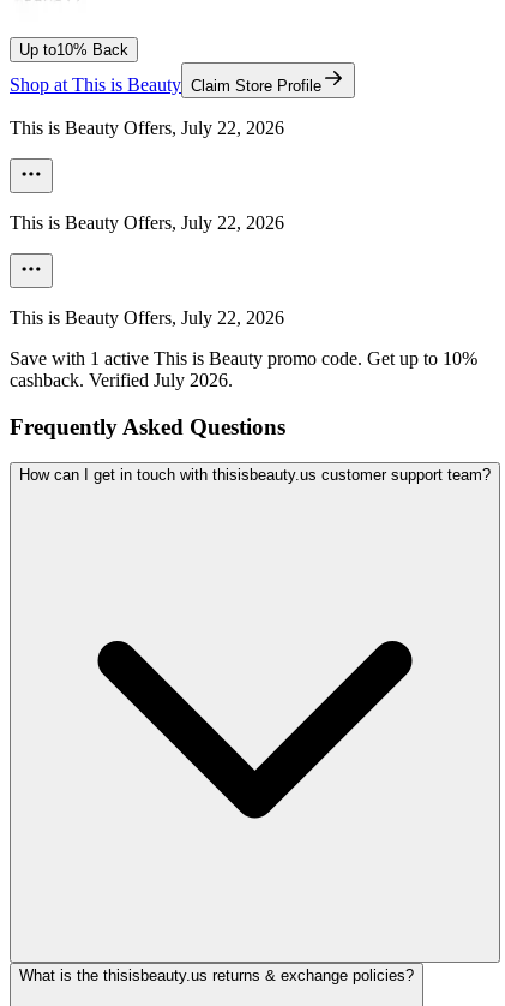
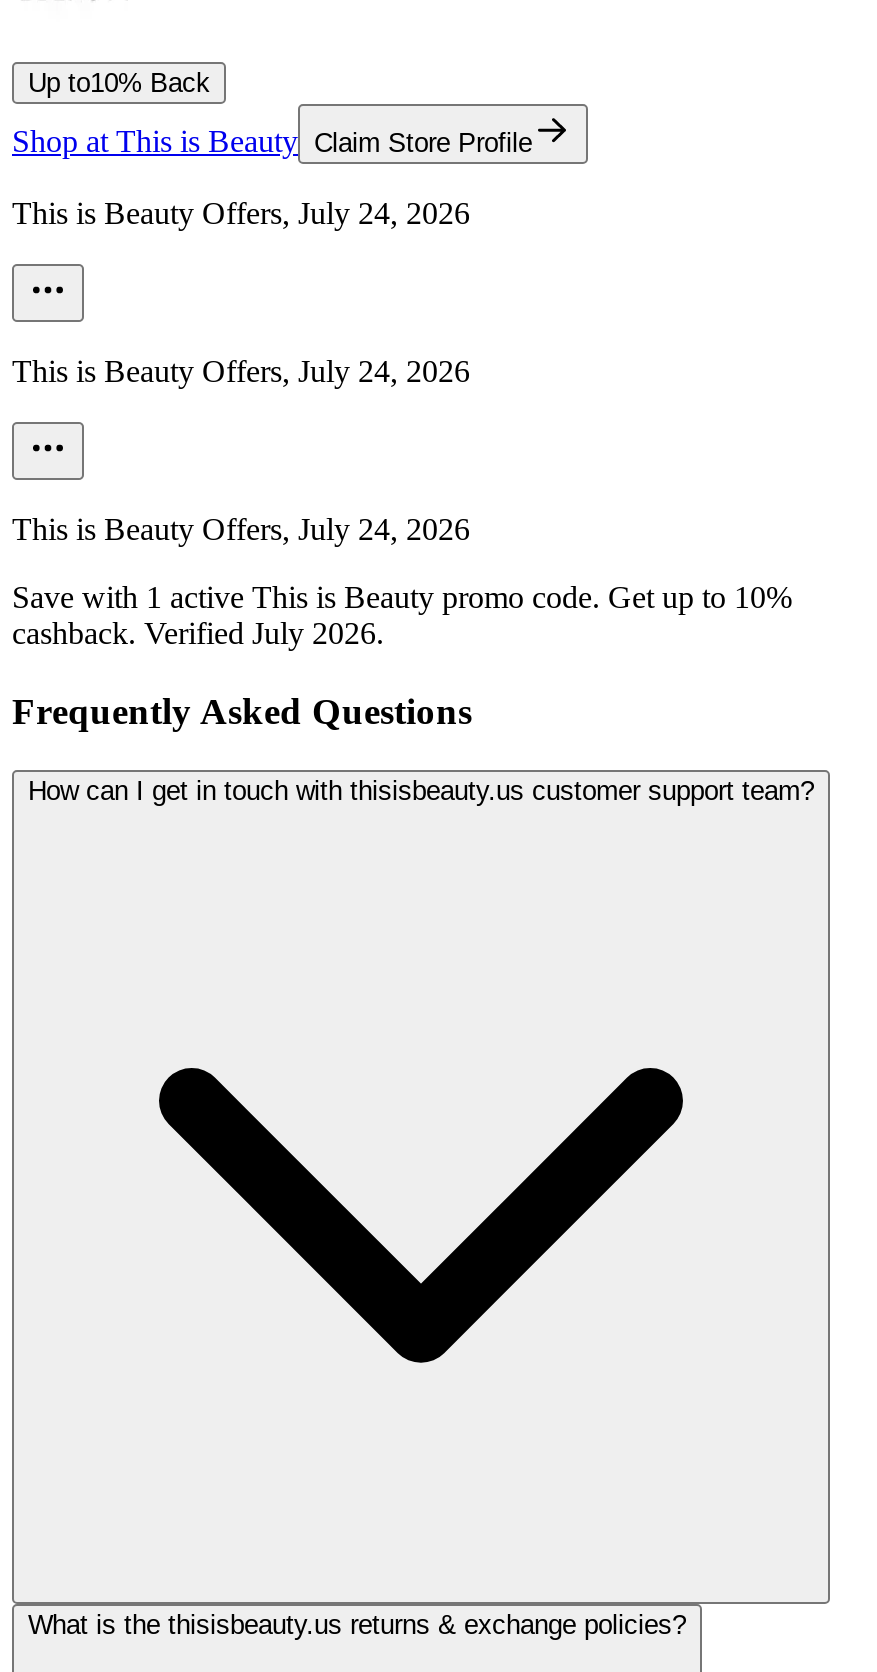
[10,118,284,138] This is Beauty Offers, July 22, 2026 -> [12,196,470,230] This is Beauty Offers, July 24, 2026
[10,212,284,233] This is Beauty Offers, July 22, 2026 -> [12,354,470,388] This is Beauty Offers, July 24, 2026
[10,307,284,328] This is Beauty Offers, July 22, 2026 -> [12,512,470,546] This is Beauty Offers, July 24, 2026

